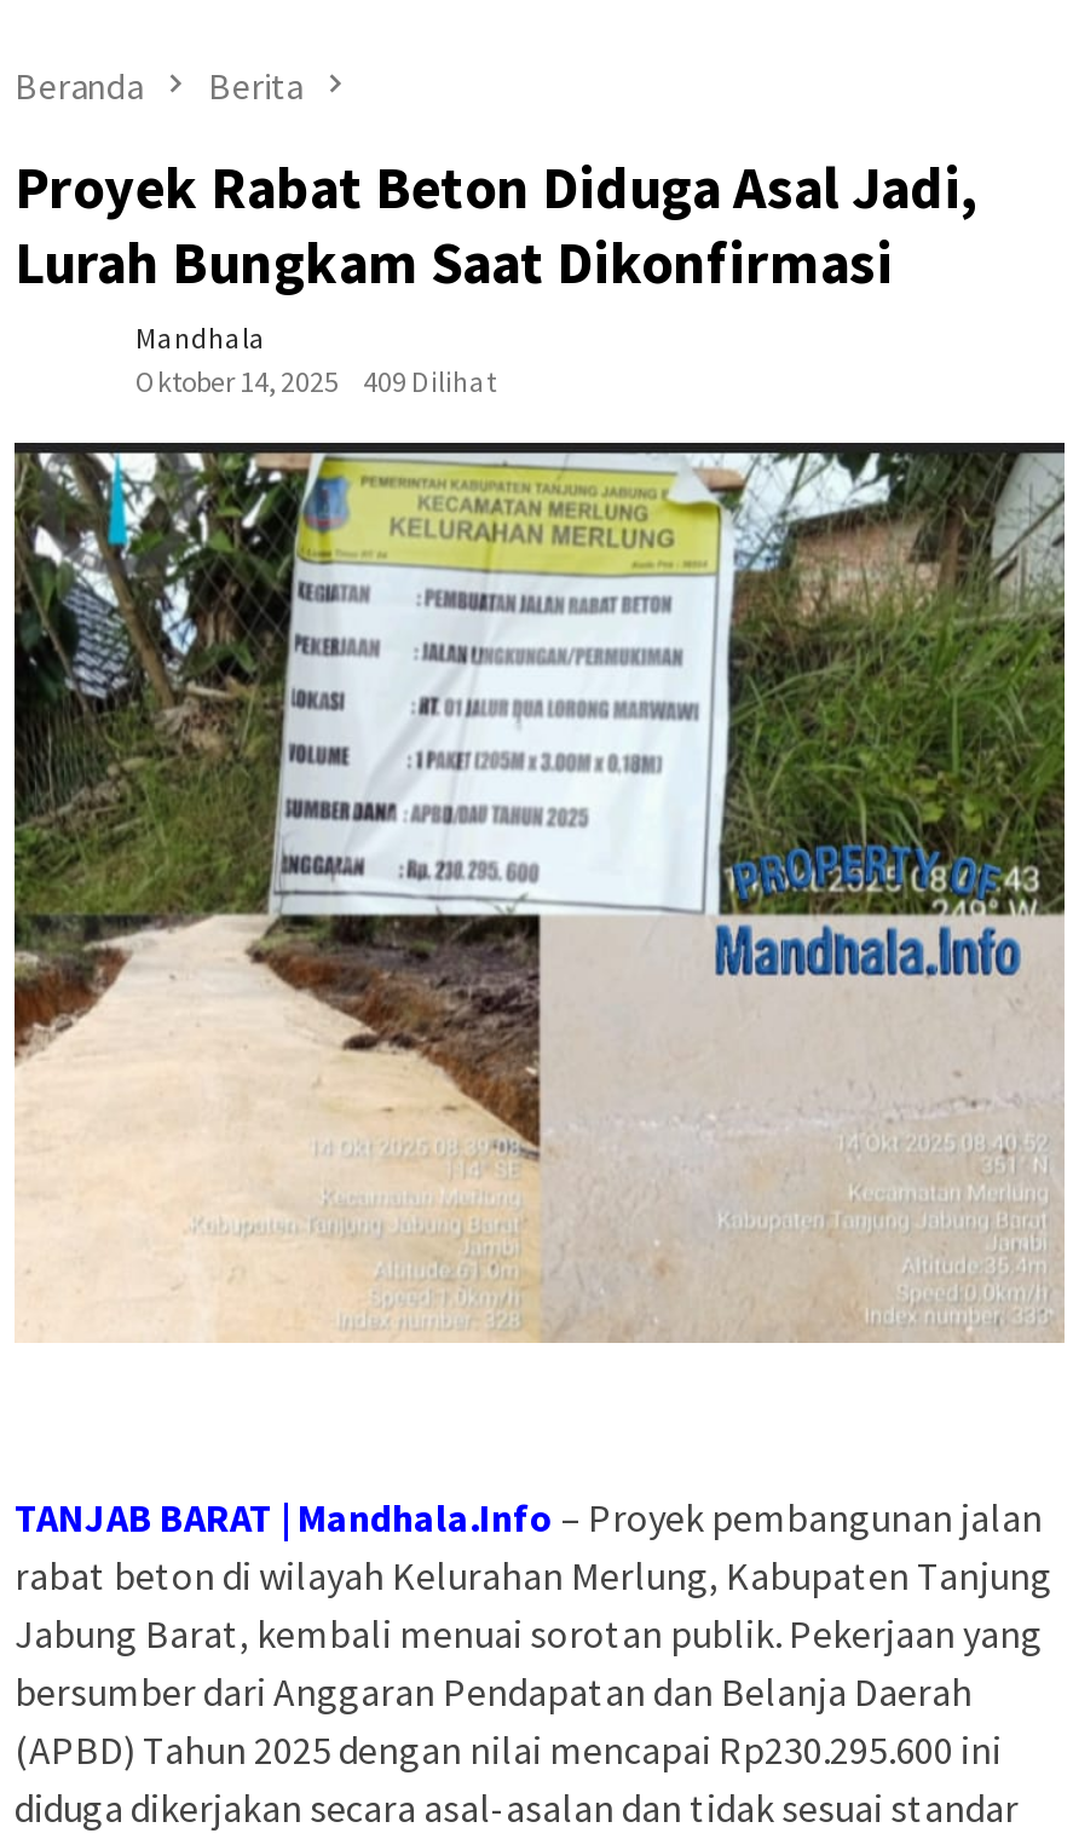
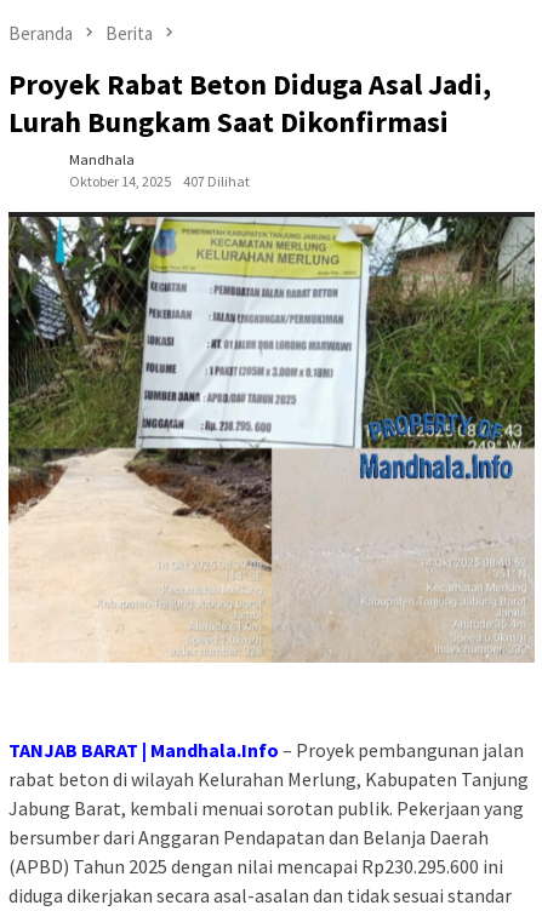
[135,364,496,400] Oktober 14, 2025 409 Dilihat -> [69,173,250,191] Oktober 14, 2025 407 Dilihat

